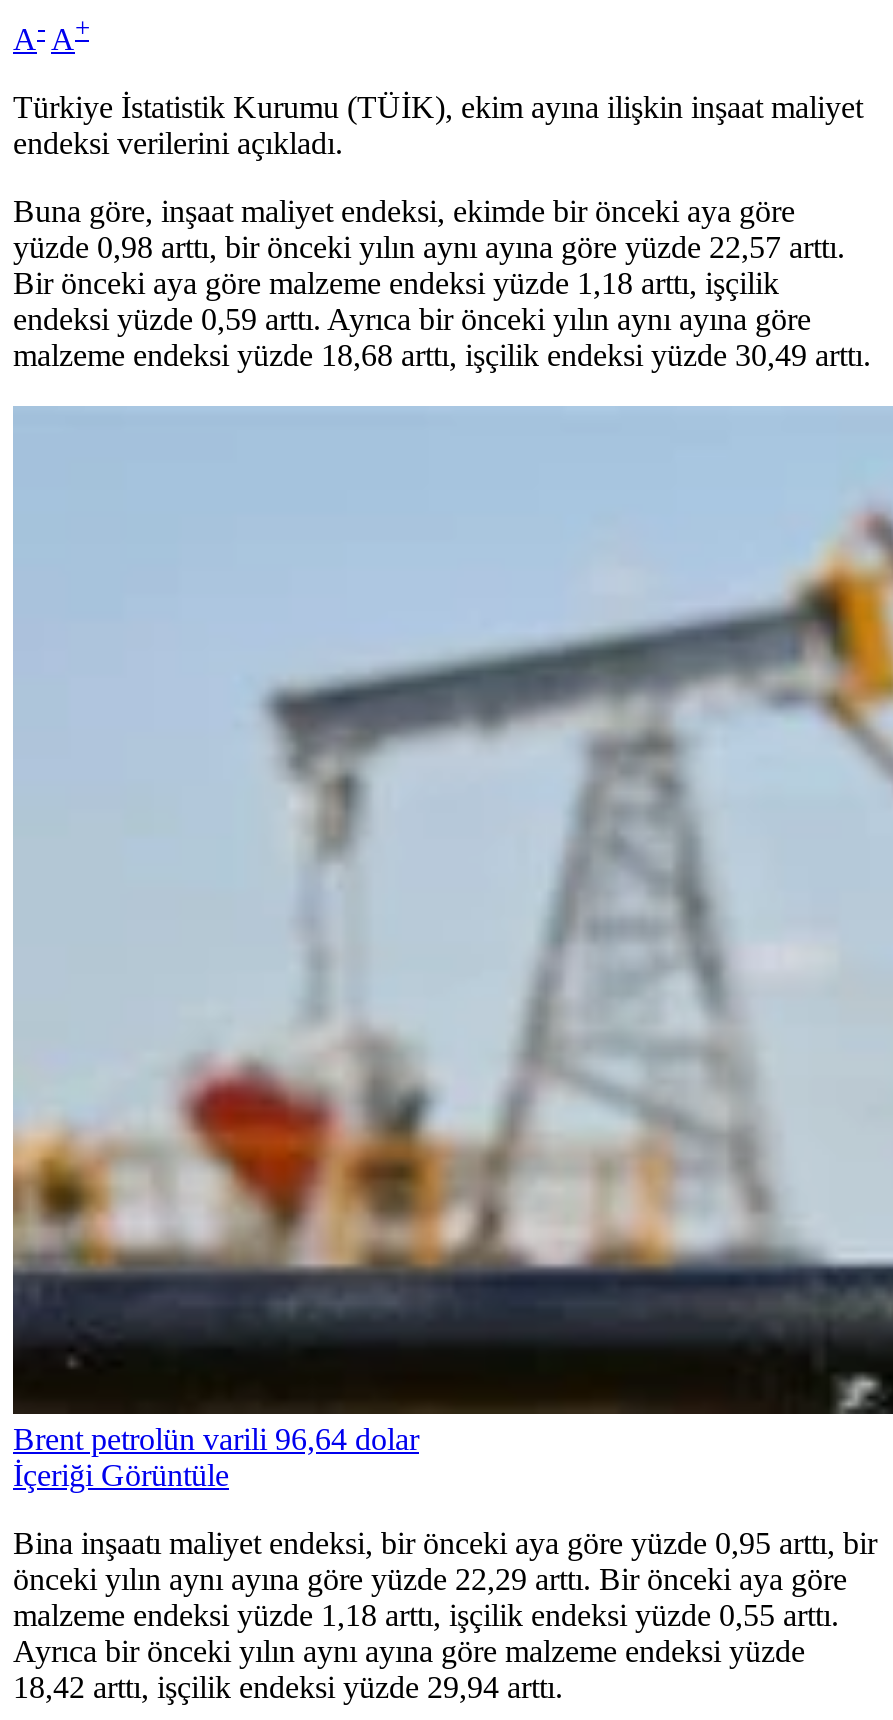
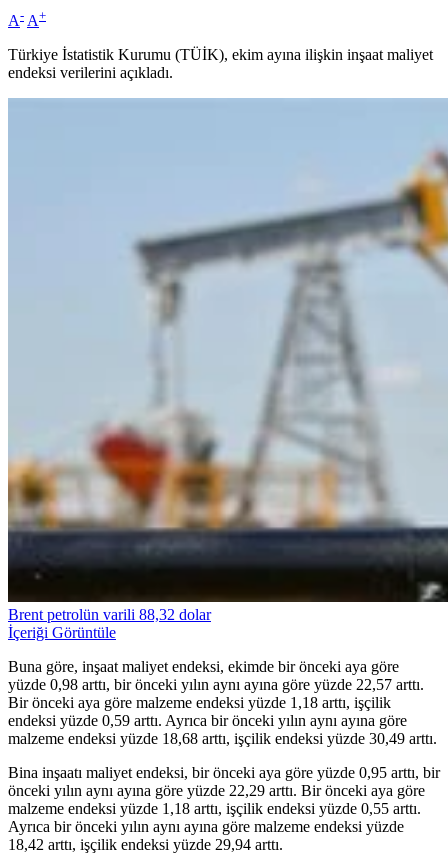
none -> [8,606,211,623] Brent petrolün varili 88,32 dolar
moved [13,195,871,373] -> [8,658,437,747]: Buna göre, inşaat maliyet endeksi, ekimde bir önceki aya göre | yüzde 0,98 arttı, bir önceki yılın aynı ayına göre yüzde 22,57 arttı. | Bir önceki aya göre malzeme endeksi yüzde 1,18 arttı, işçilik | endeksi yüzde 0,59 arttı. Ayrıca bir önceki yılın aynı ayına göre | malzeme endeksi yüzde 18,68 arttı, işçilik endeksi yüzde 30,49 arttı.
moved [11,406,887,1493] -> [7,98,445,641]: [image] | İçeriği Görüntüle
[13,1423,419,1457] Brent petrolün varili 96,64 dolar -> none

